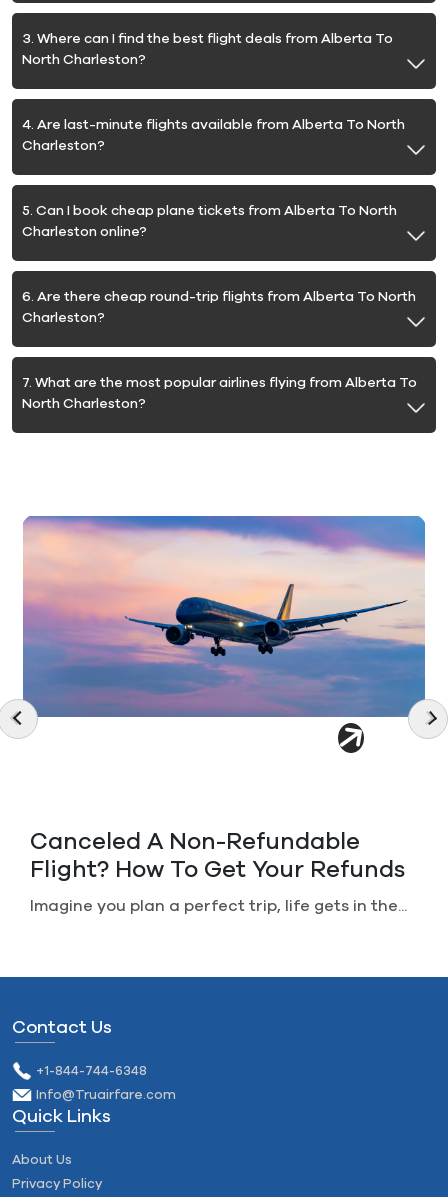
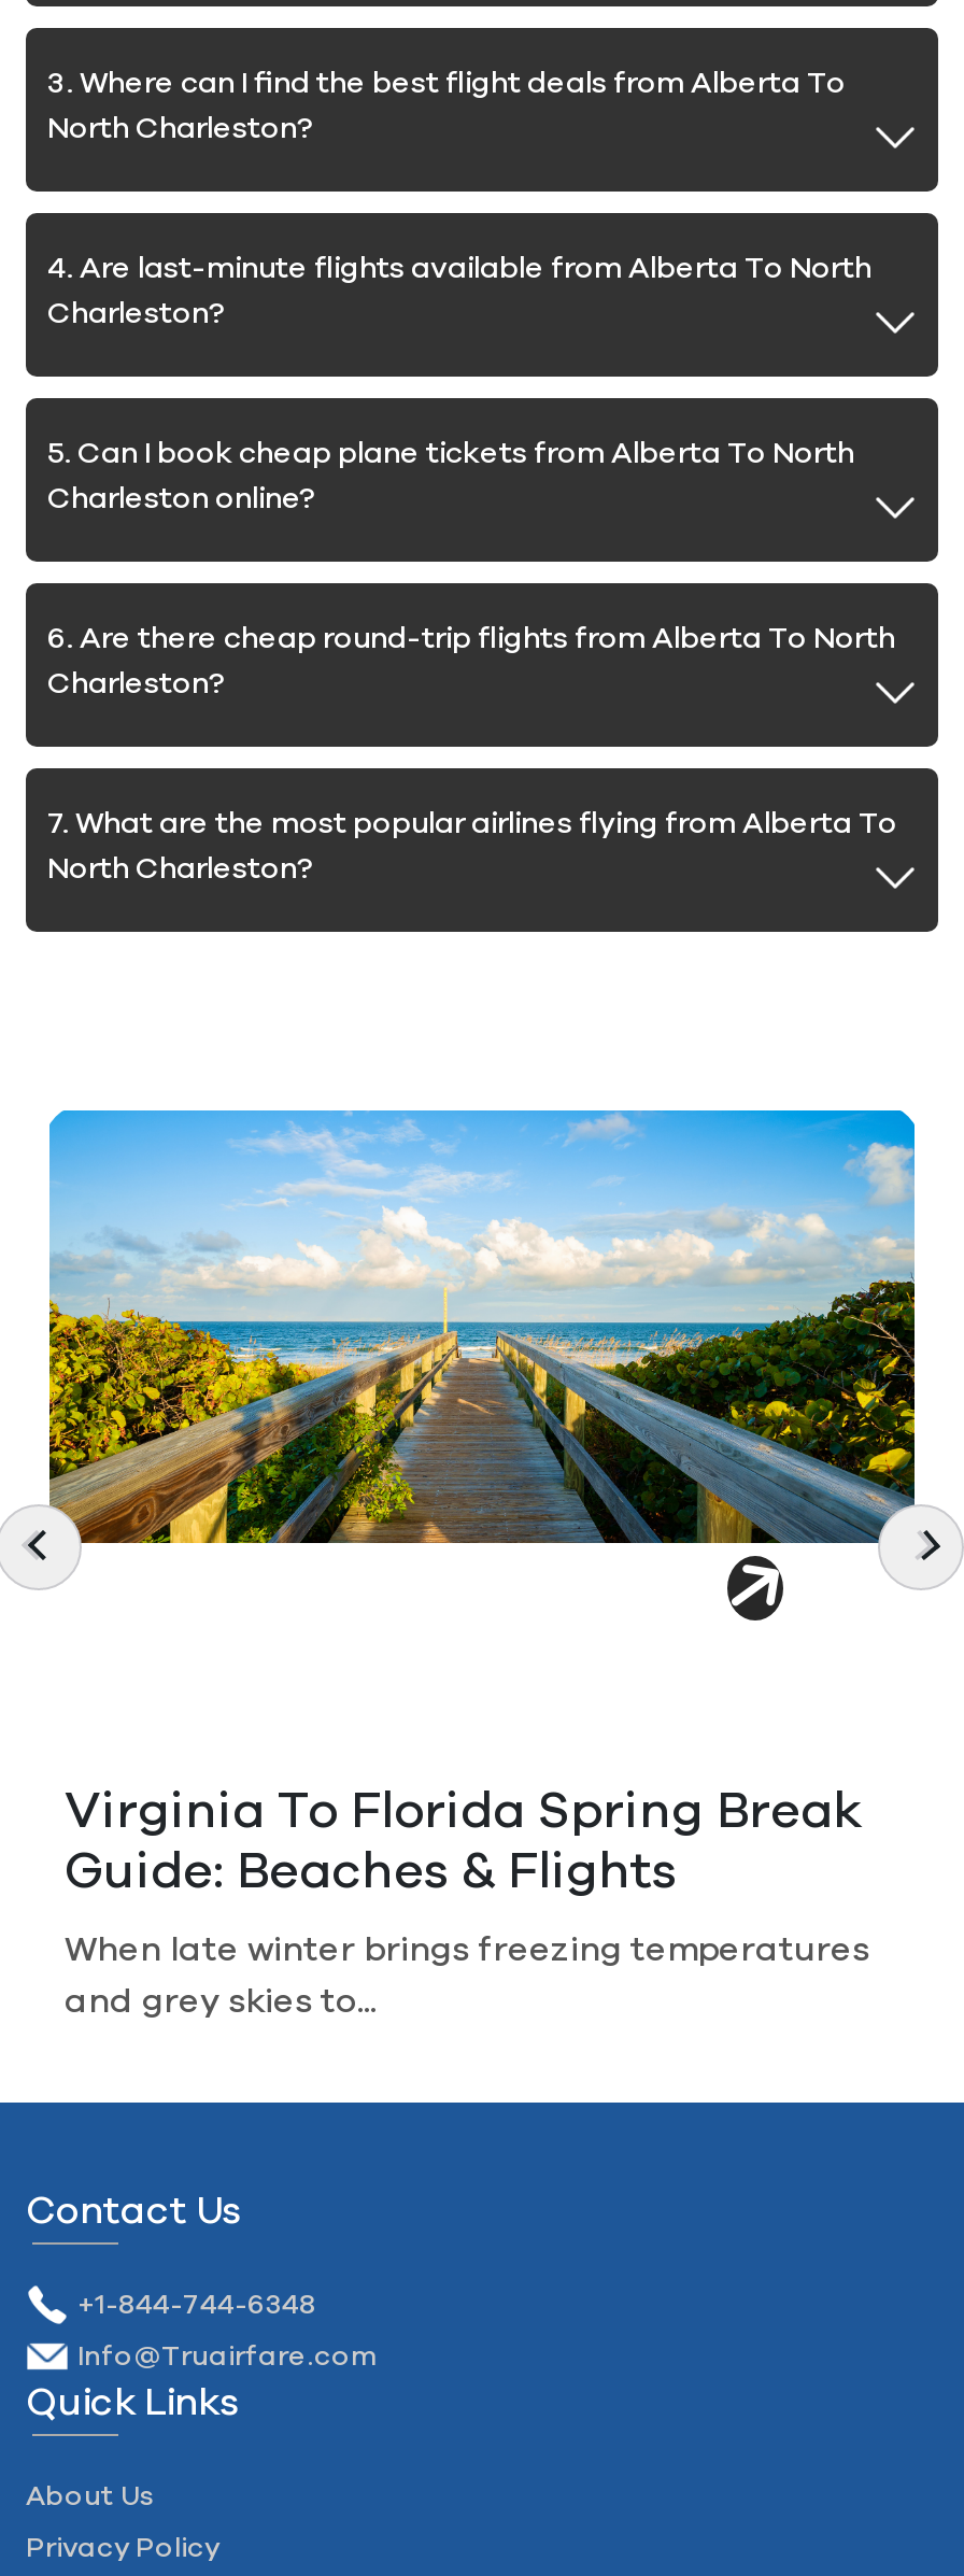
[22,515,426,718] [image] -> [47,1110,917,1545] [image]
[30,826,407,917] Canceled A Non-Refundable | Flight? How To Get Your Refunds | Imagine you plan a perfect trip, life gets in the... -> [65,1778,869,2025] Virginia To Florida Spring Break | Guide: Beaches & Flights | When late winter brings freezing temperatures | and grey skies to...

